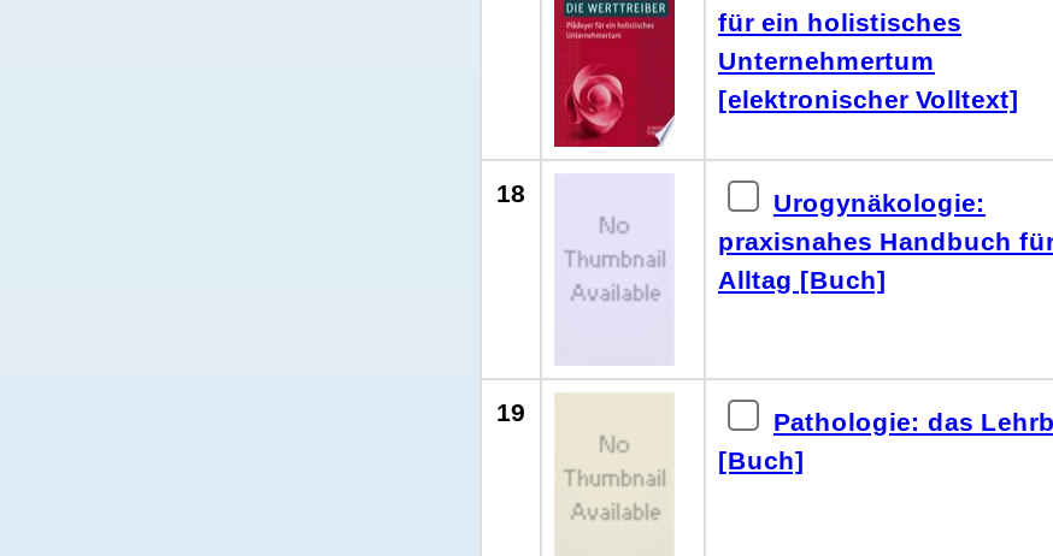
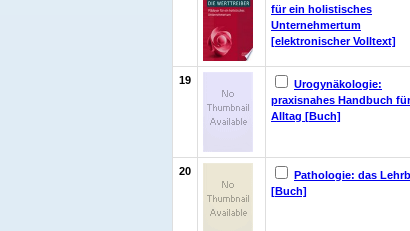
[496,178,525,207] 18 -> [179,74,191,86] 19
[496,397,525,426] 19 -> [179,165,191,177] 20

